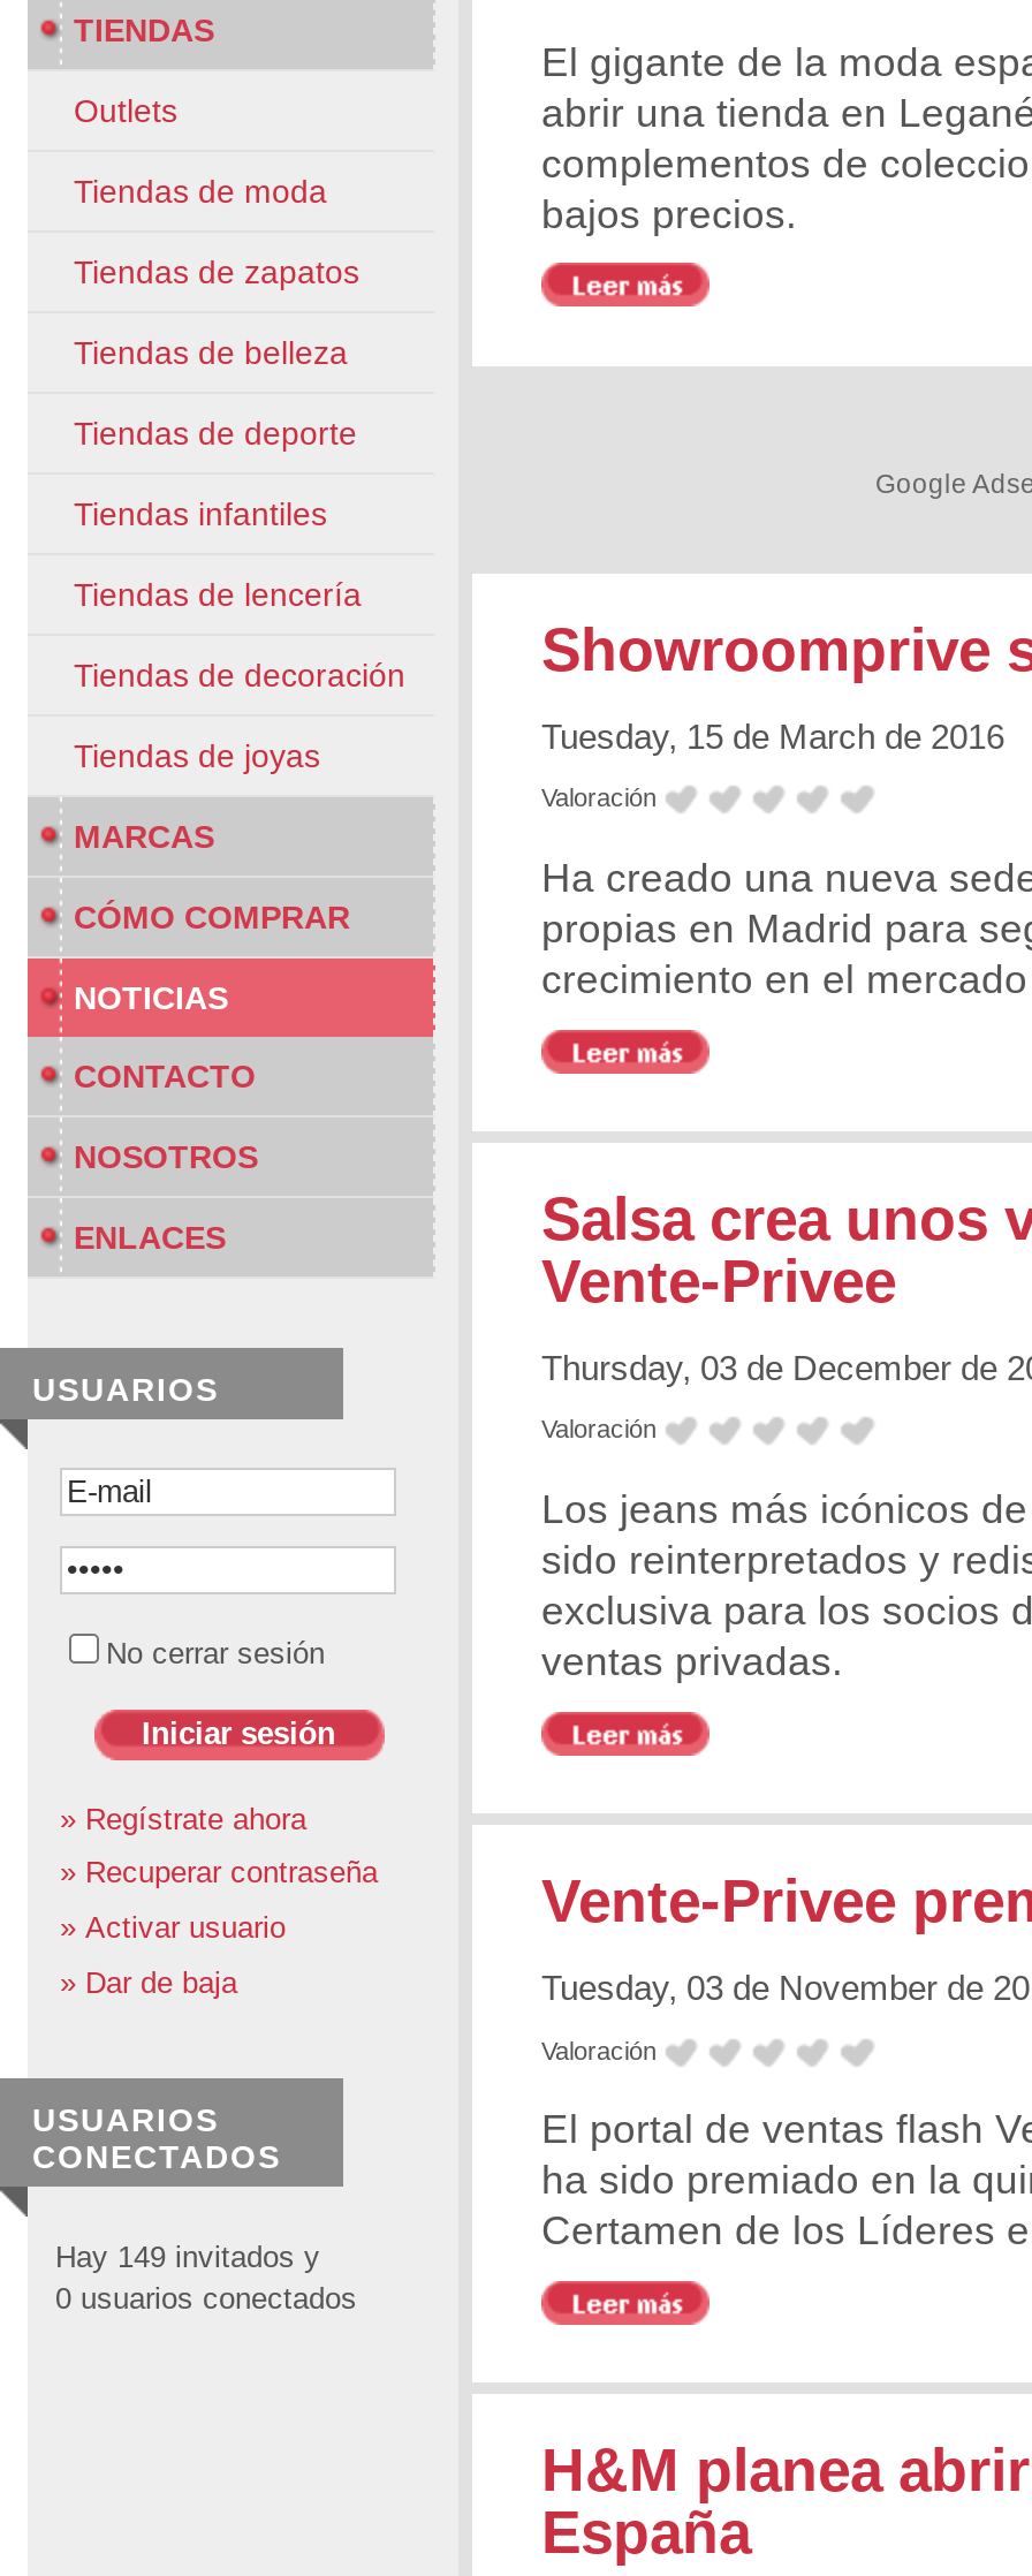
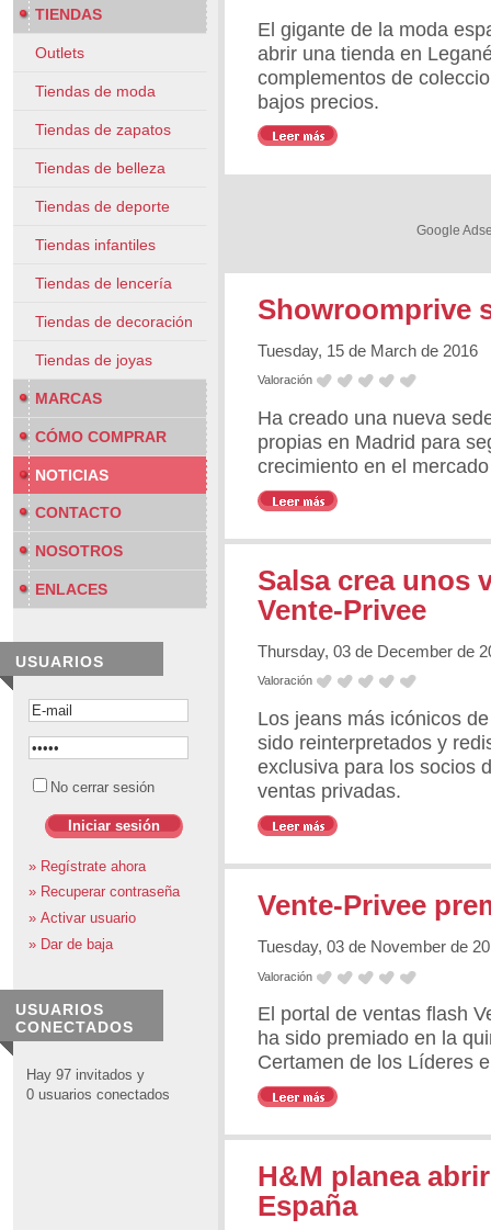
[55,2239,320,2273] Hay 149 invitados y -> [26,1066,145,1083] Hay 97 invitados y

